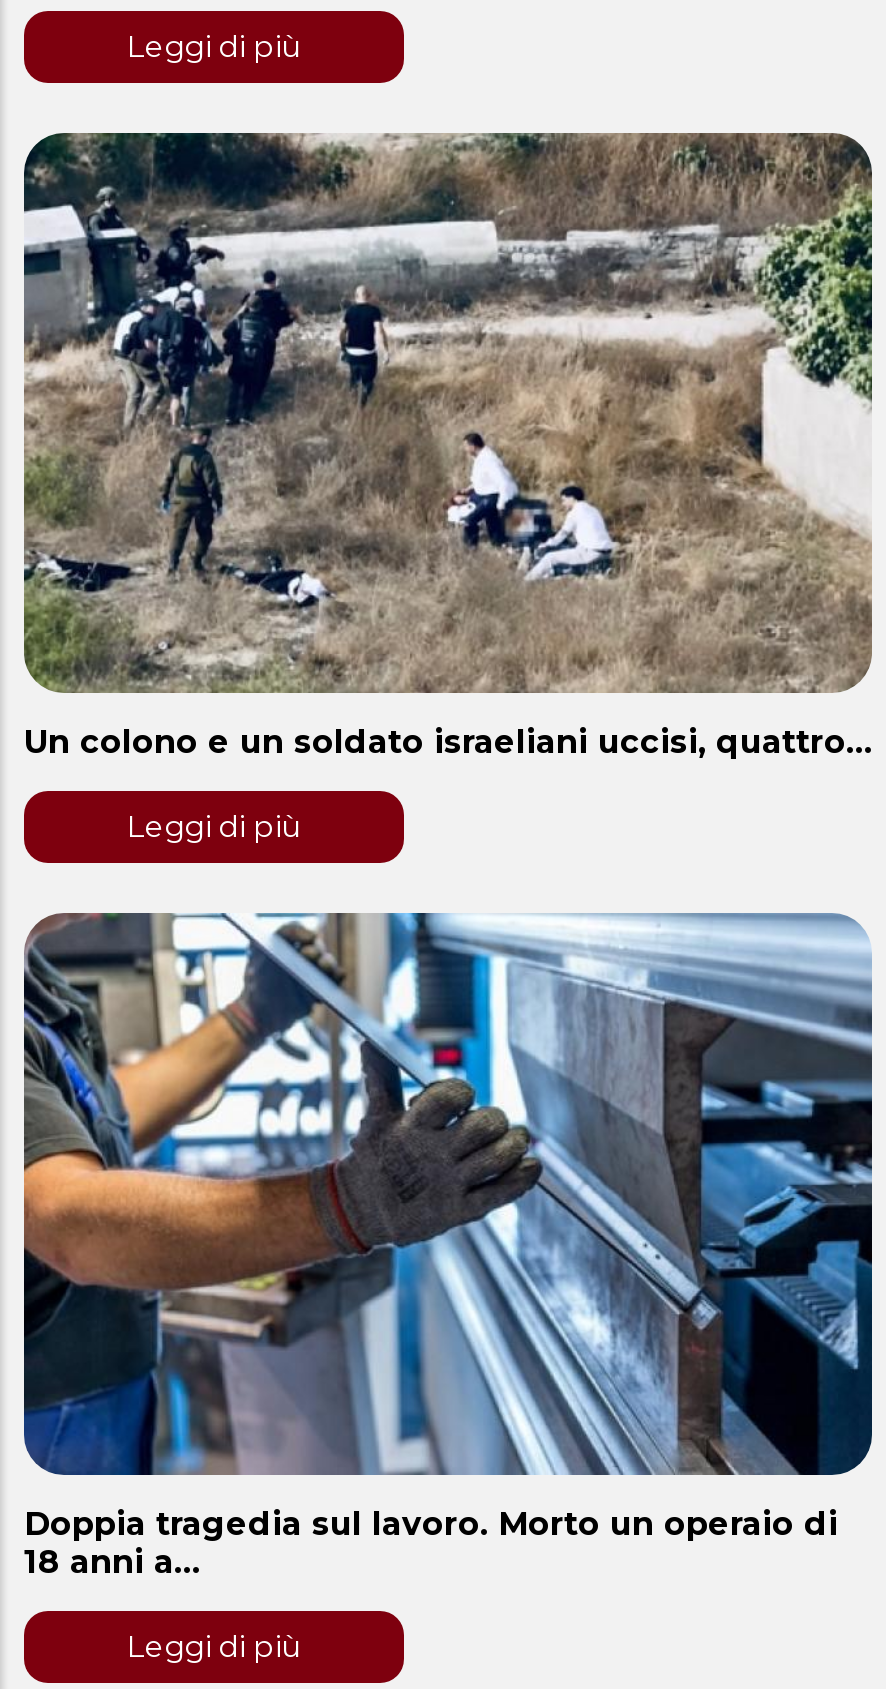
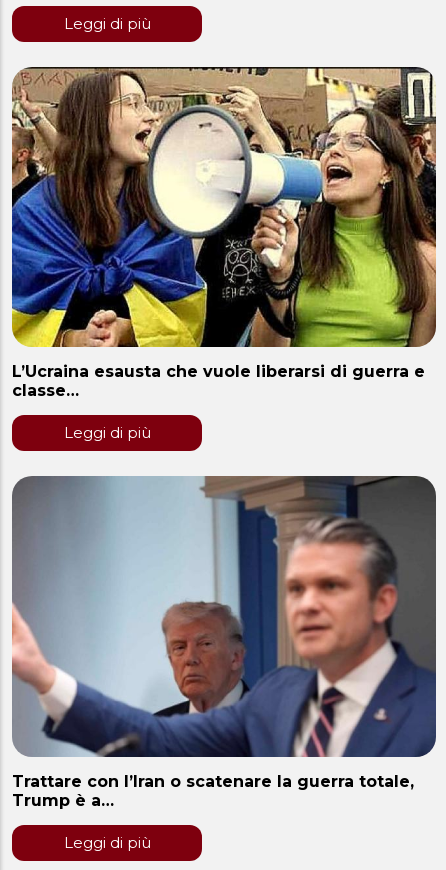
[22,131,874,762] [image] | Un colono e un soldato israeliani uccisi, quattro… -> [11,66,437,400] [image] | L’Ucraina esausta che vuole liberarsi di guerra e | classe…
[22,911,874,1581] [image] | Doppia tragedia sul lavoro. Morto un operaio di | 18 anni a… -> [11,475,437,810] [image] | Trattare con l’Iran o scatenare la guerra totale, | Trump è a…

